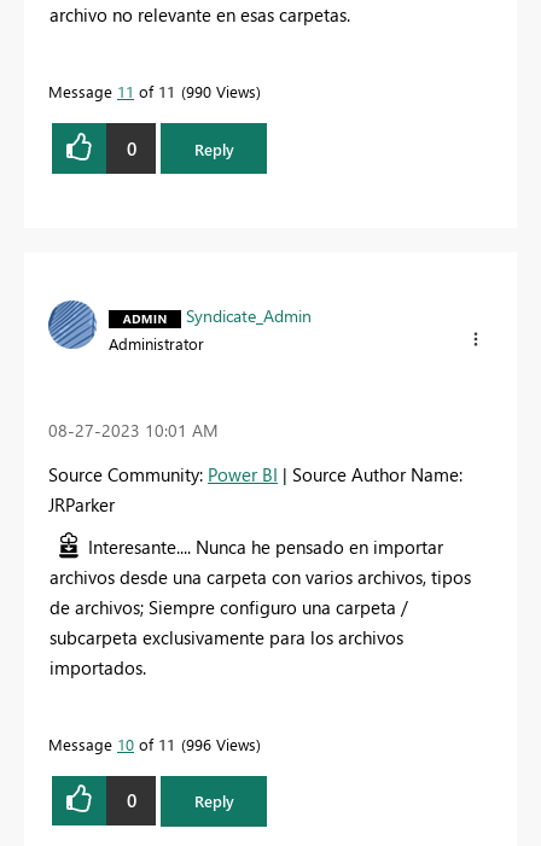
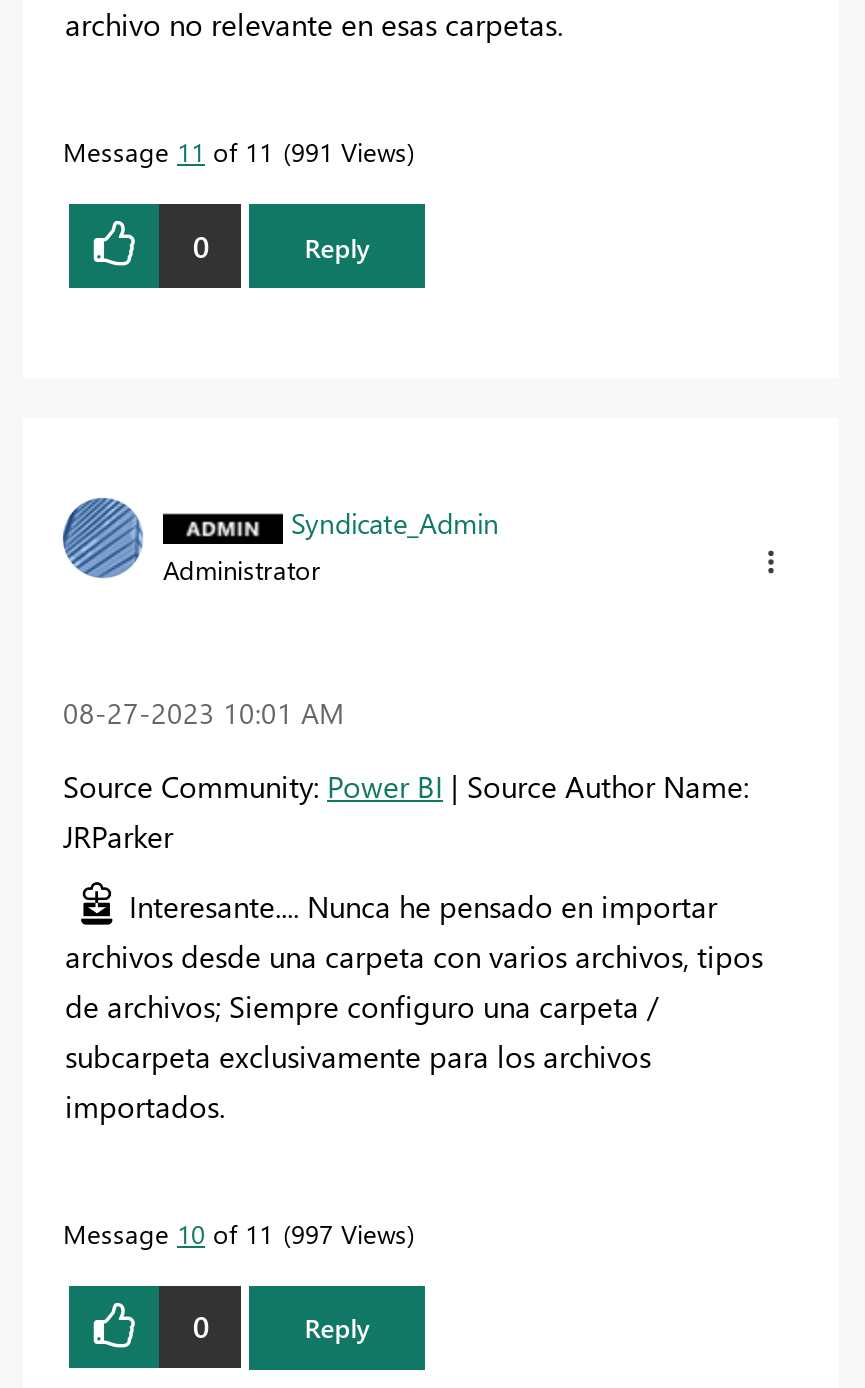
[48,81,256,101] Message 11 of 11 990 Views -> [63,134,407,168] Message 11 of 11 991 Views
[48,733,256,754] Message 10 of 11 996 Views -> [63,1215,407,1249] Message 10 of 11 997 Views

